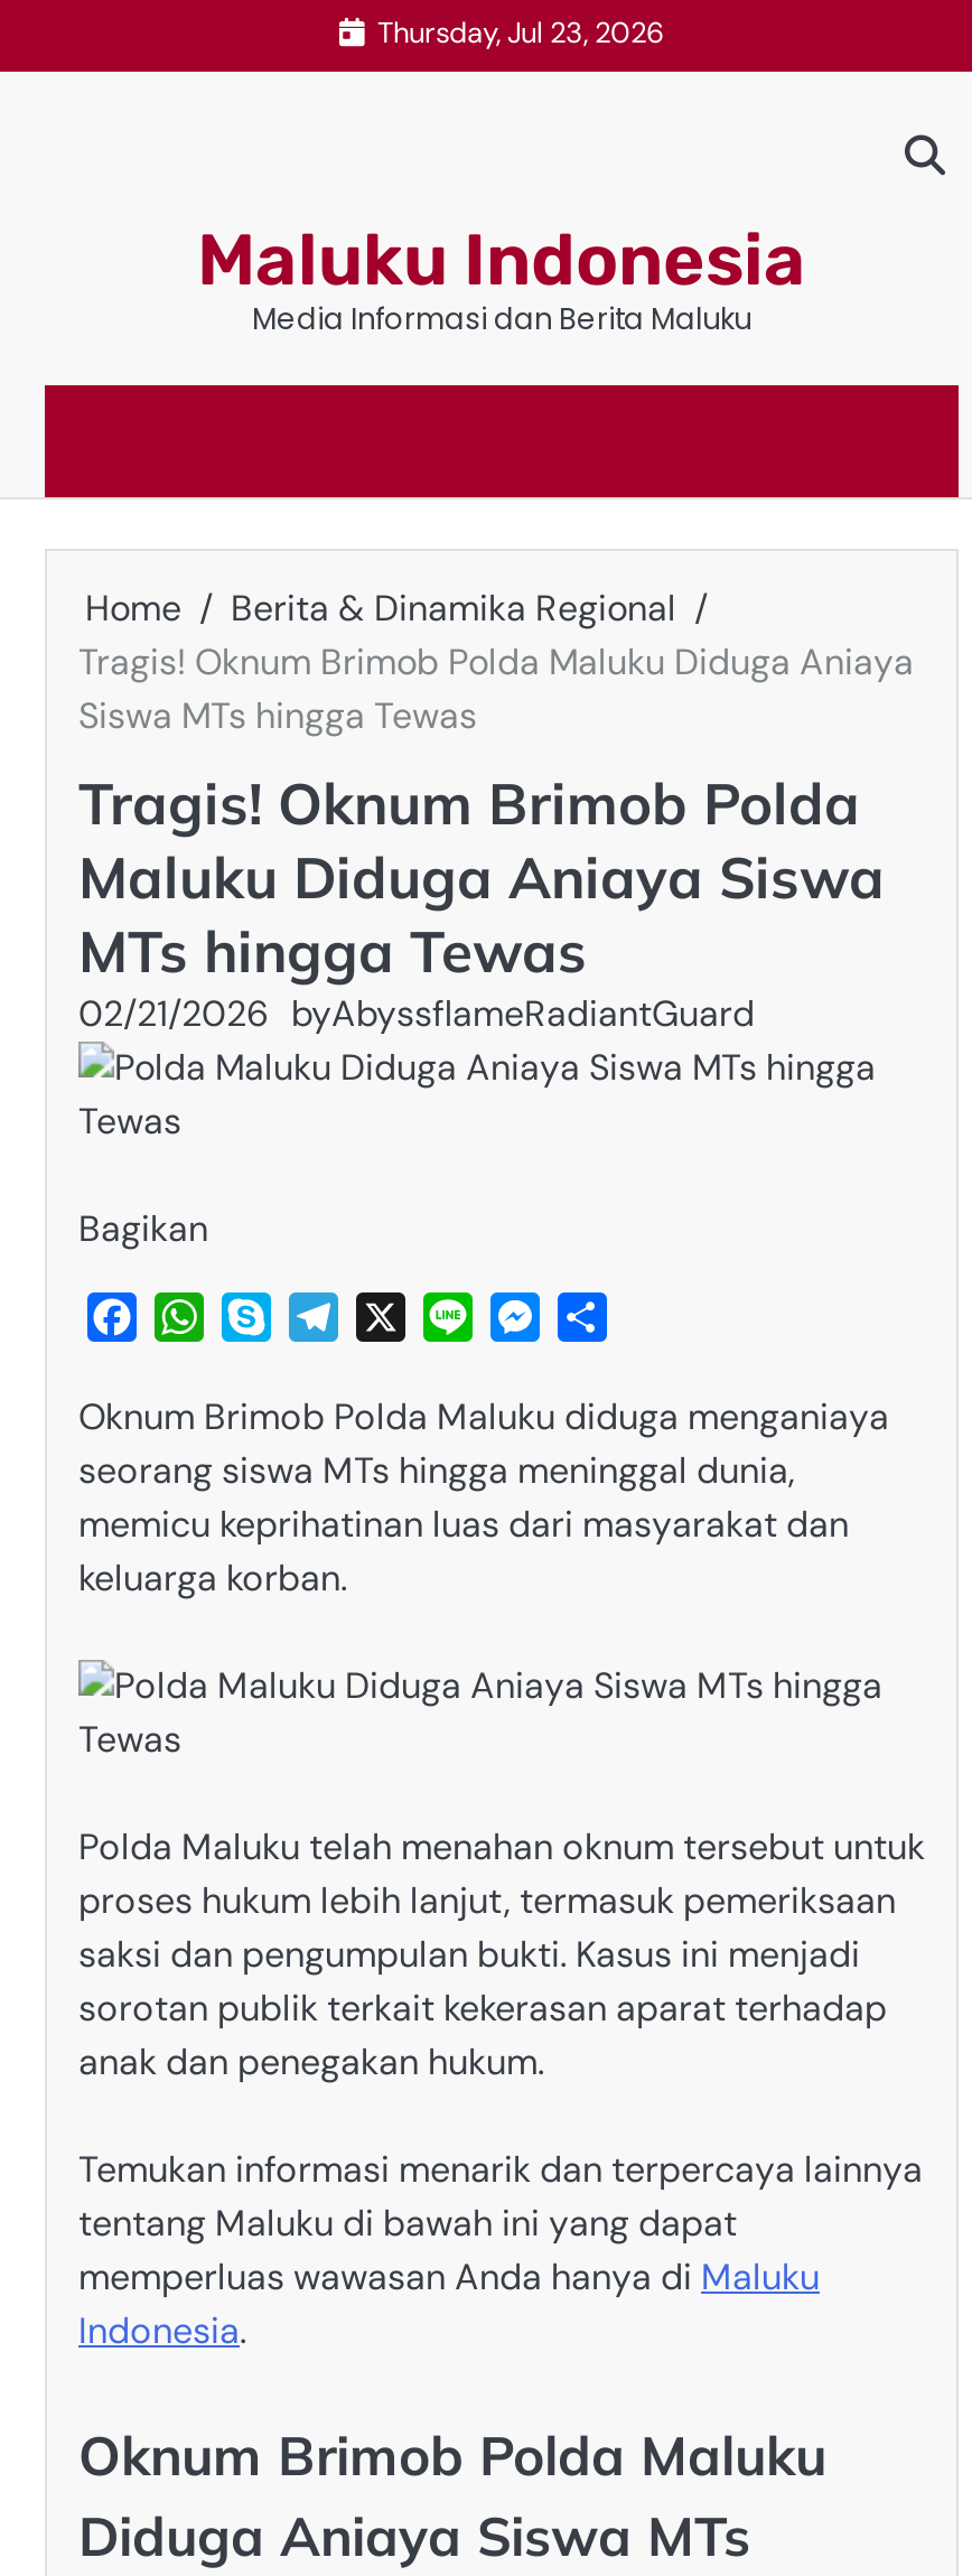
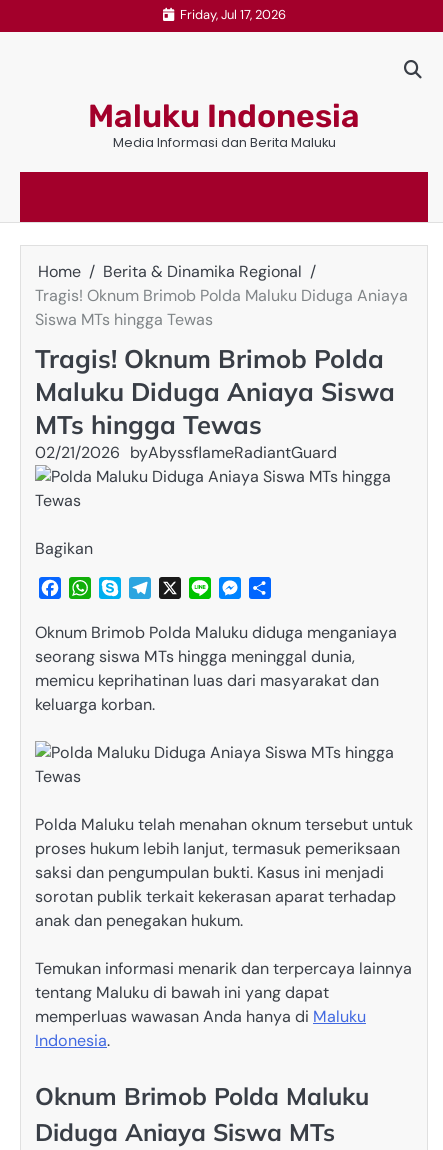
[377,12,664,50] Thursday, Jul 23, 2026 -> [179,5,285,22] Friday, Jul 17, 2026

